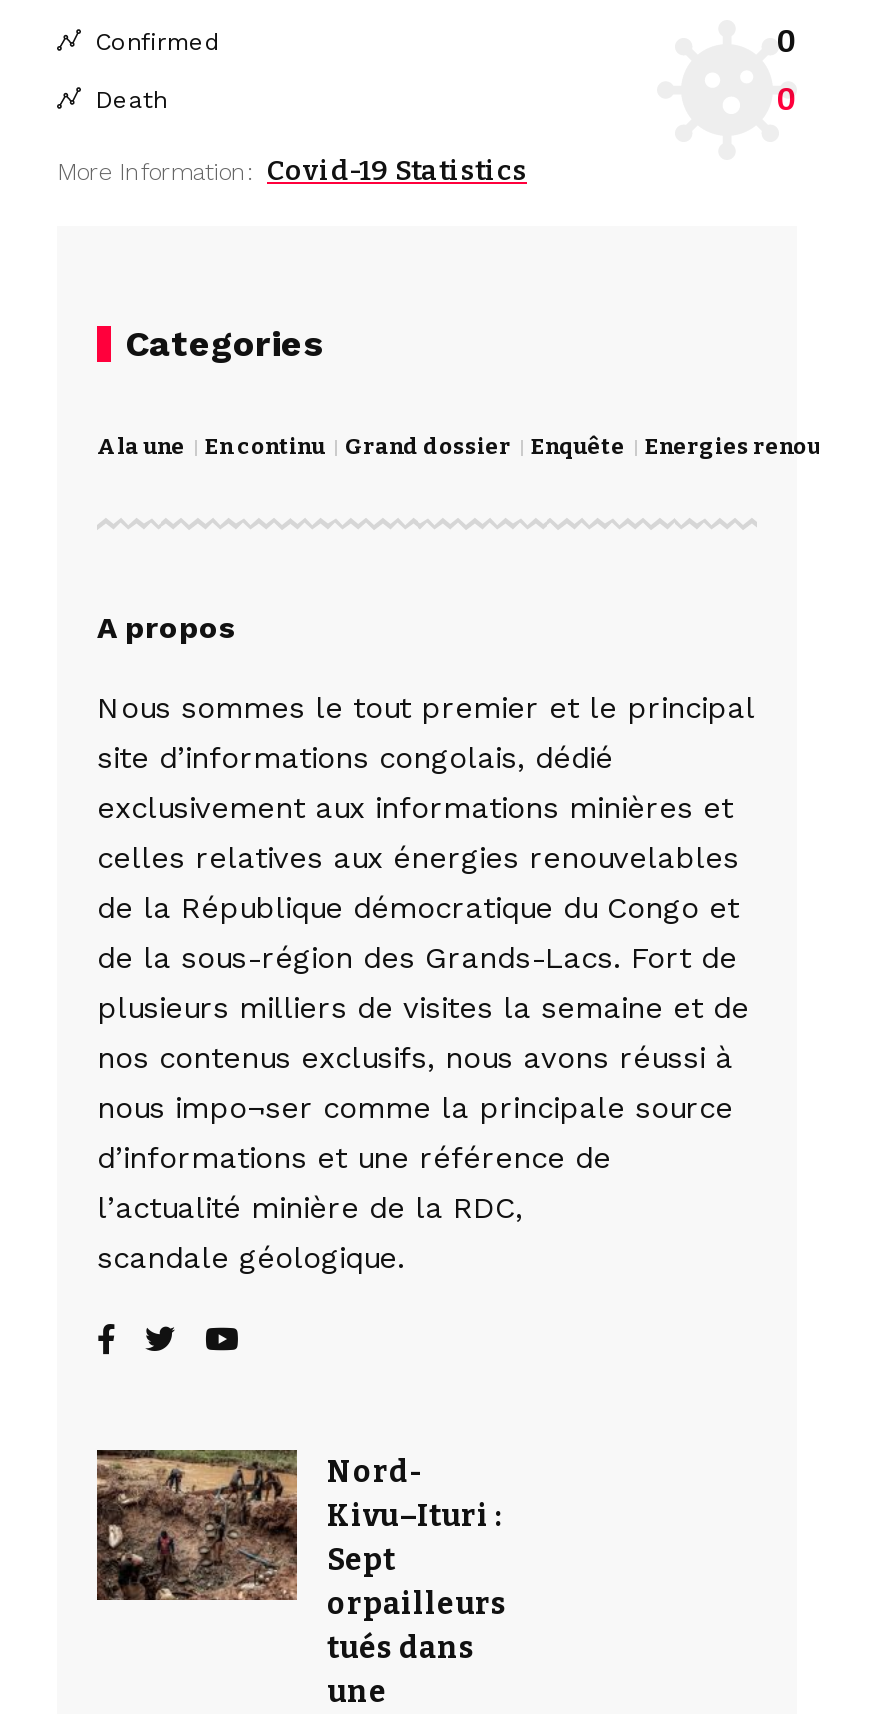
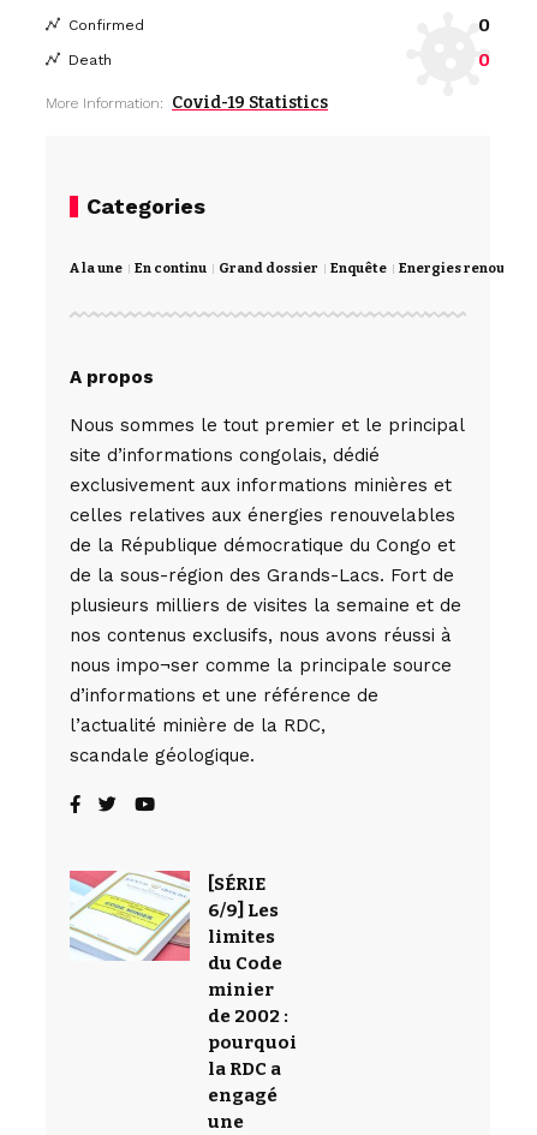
[95,1448,507,1666] [image] | Nord- | Kivu–Ituri : | Sept | orpailleurs | tués dans -> [68,870,297,1106] [image] | [SÉRIE | 6/9] Les | limites | du Code | minier | de 2002 : | pourquoi | la RDC a | engagé

